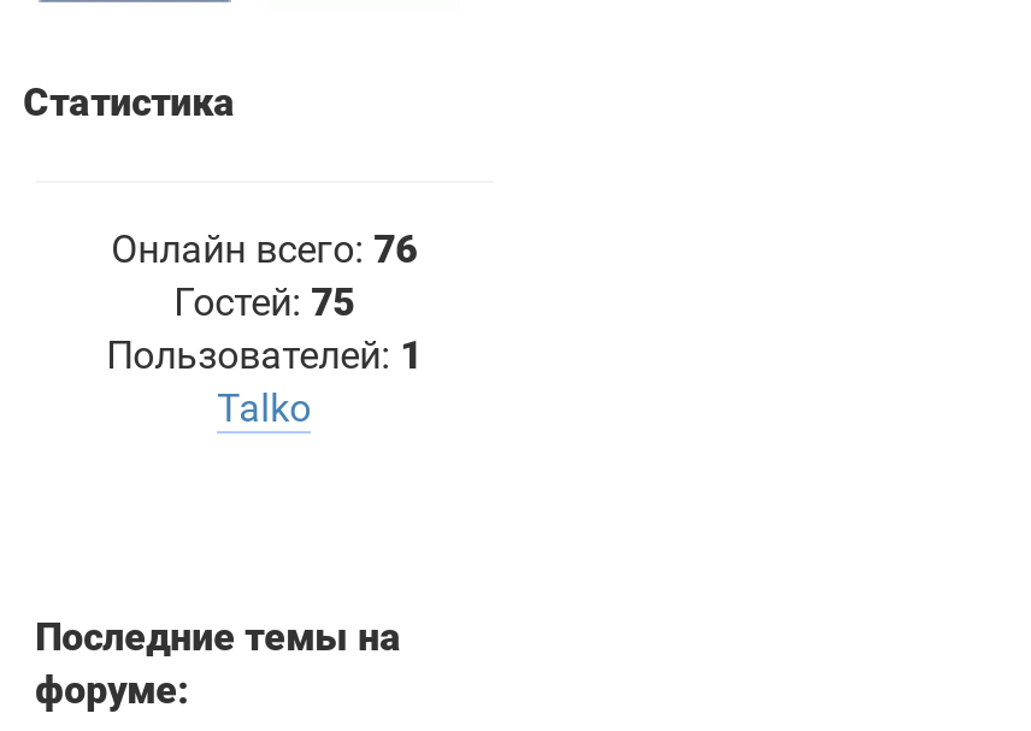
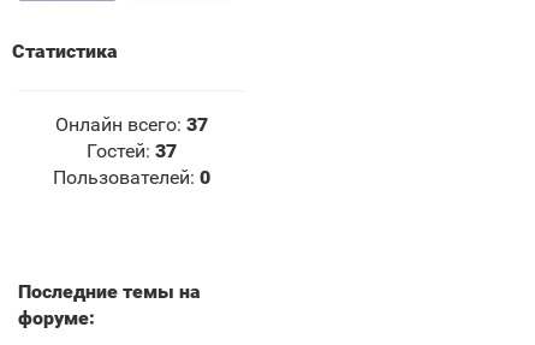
[106,226,422,431] Онлайн всего: 76 | Гостей: 75 | Пользователей: 1 | Talko -> [53,113,211,189] Онлайн всего: 37 | Гостей: 37 | Пользователей: 0

